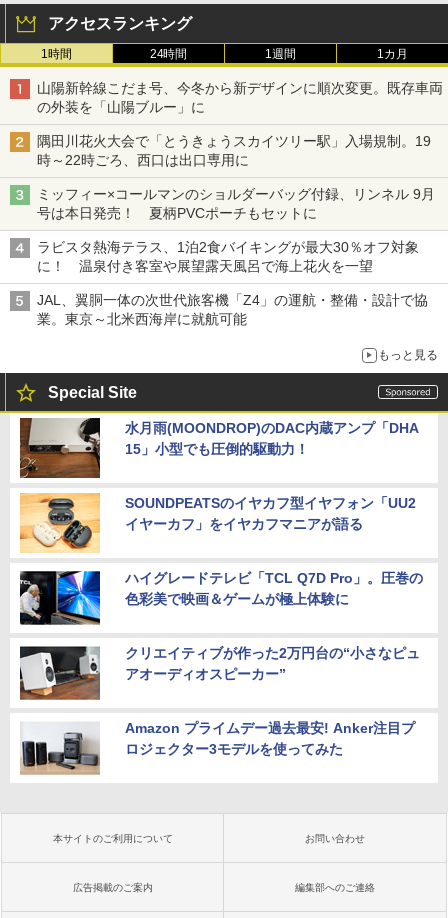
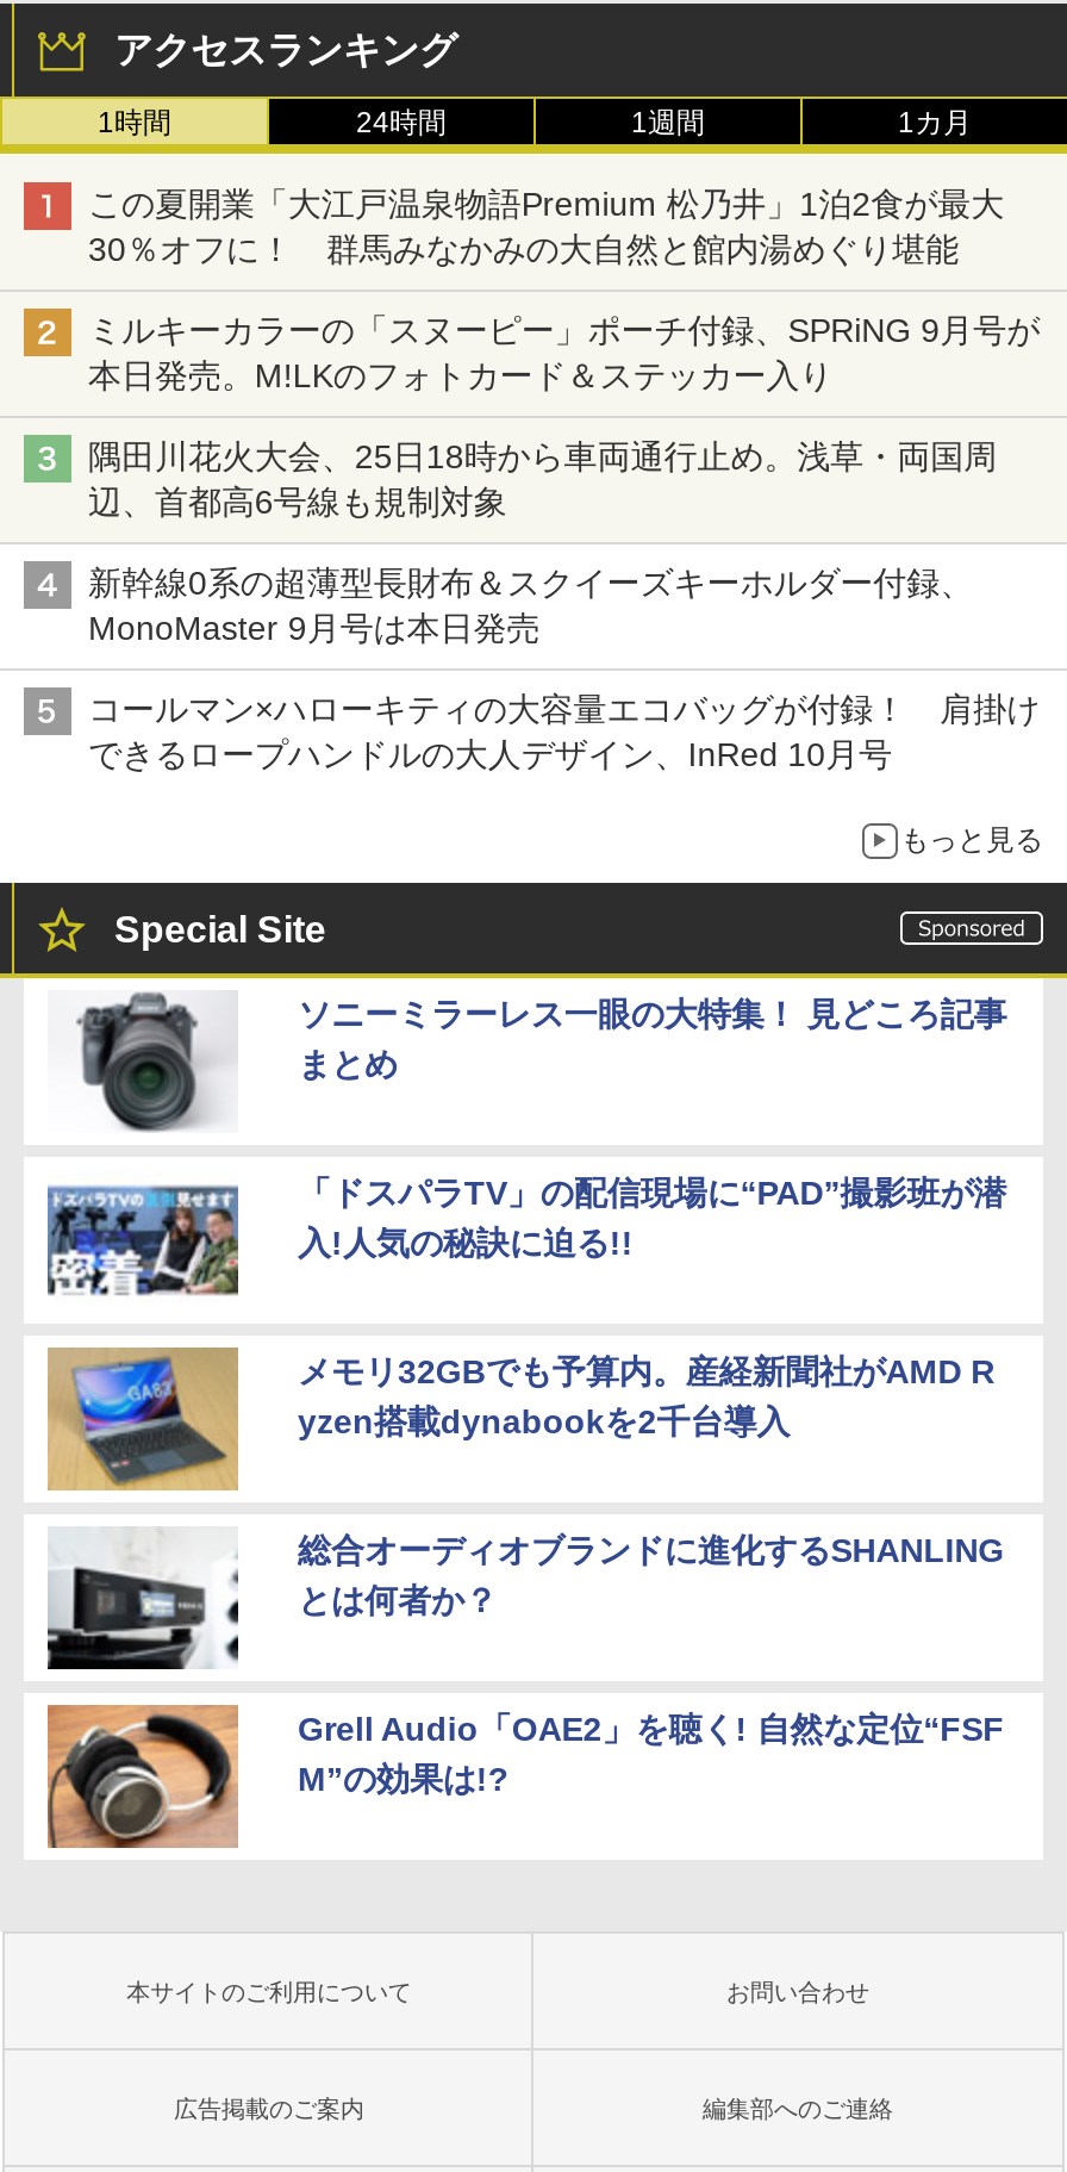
[37,80,443,115] 山陽新幹線こだま号、今冬から新デザインに順次変更。既存車両 | の外装を「山陽ブルー」に -> [88,184,1004,268] この夏開業「大江戸温泉物語Premium 松乃井」1泊2食が最大 | 30％オフに！ 群馬みなかみの大自然と館内湯めぐり堪能
[37,133,431,168] 隅田川花火大会で「とうきょうスカイツリー駅」入場規制。19 | 時～22時ごろ、西口は出口専用に -> [88,310,1040,394] ミルキーカラーの「スヌーピー」ポーチ付録、SPRiNG 9月号が | 本日発売。M!LKのフォトカード＆ステッカー入り
[37,186,435,221] ミッフィー×コールマンのショルダーバッグ付録、リンネル 9月 | 号は本日発売！ 夏柄PVCポーチもセットに -> [88,437,997,520] 隅田川花火大会、25日18時から車両通行止め。浅草・両国周 | 辺、首都高6号線も規制対象
[37,239,419,274] ラビスタ熱海テラス、1泊2食バイキングが最大30％オフ対象 | に！ 温泉付き客室や展望露天風呂で海上花火を一望 -> [88,563,973,646] 新幹線0系の超薄型長財布＆スクイーズキーホルダー付録、 | MonoMaster 9月号は本日発売
[37,292,428,327] JAL、翼胴一体の次世代旅客機「Z4」の運航・整備・設計で協 | 業。東京～北米西海岸に就航可能 -> [88,689,1040,773] コールマン×ハローキティの大容量エコバッグが付録！ 肩掛け | できるロープハンドルの大人デザイン、InRed 10月号
[19,417,419,479] [image] | 水月雨(MOONDROP)のDAC内蔵アンプ「DHA | 15」小型でも圧倒的駆動力！ -> [48,990,1007,1133] [image] | ソニーミラーレス一眼の大特集！ 見どころ記事 | まとめ
[19,492,416,553] [image] | SOUNDPEATSのイヤカフ型イヤフォン「UU2 | イヤーカフ」をイヤカフマニアが語る -> [45,1169,1007,1309] [image] | 「ドスパラTV」の配信現場に“PAD”撮影班が潜 | 入!人気の秘訣に迫る!!
[19,568,423,628] [image] | ハイグレードテレビ「TCL Q7D Pro」。圧巻の | 色彩美で映画＆ゲームが極上体験に -> [48,1345,995,1493] [image] | メモリ32GBでも予算内。産経新聞社がAMD R | yzen搭載dynabookを2千台導入
[19,645,420,703] [image] | クリエイティブが作った2万円台の“小さなピュ | アオーディオスピーカー” -> [45,1531,1004,1672] [image] | 総合オーディオブランドに進化するSHANLING | とは何者か？
[20,718,415,778] [image] | Amazon プライムデー過去最安! Anker注目プ | ロジェクター3モデルを使ってみた -> [45,1703,1004,1850] [image] | Grell Audio「OAE2」を聴く! 自然な定位“FSF | M”の効果は!?

